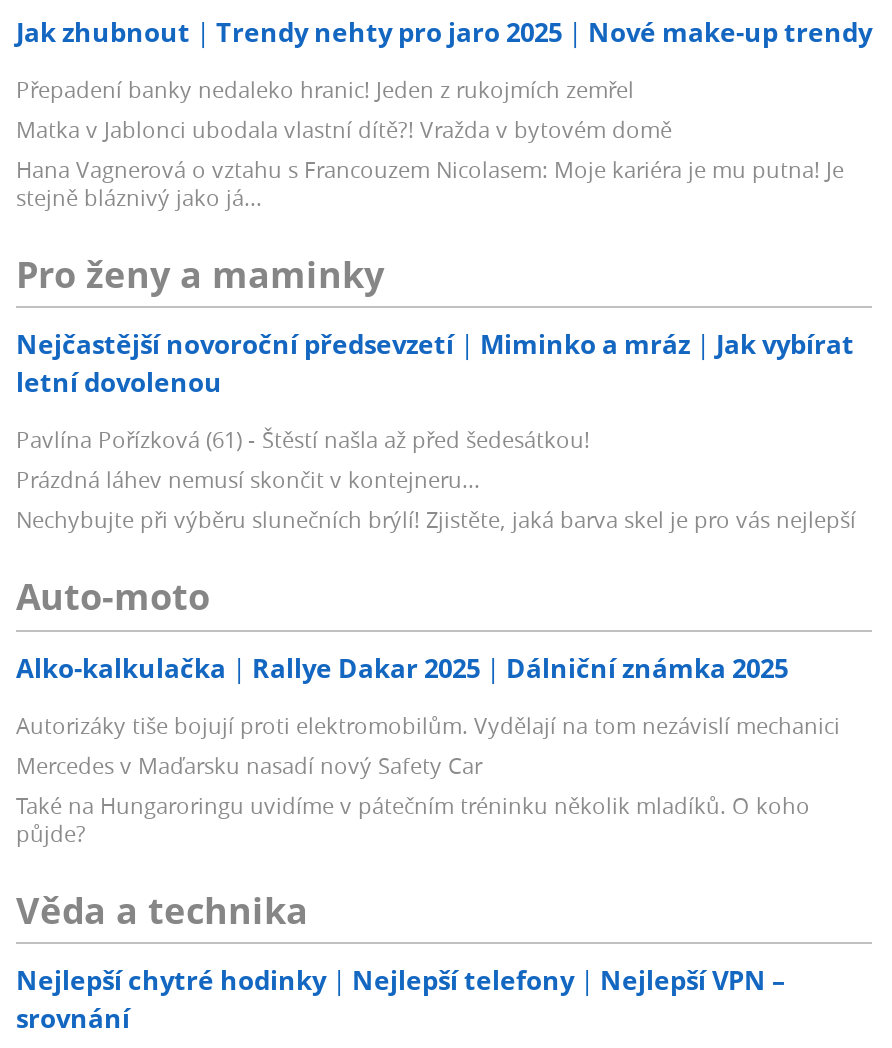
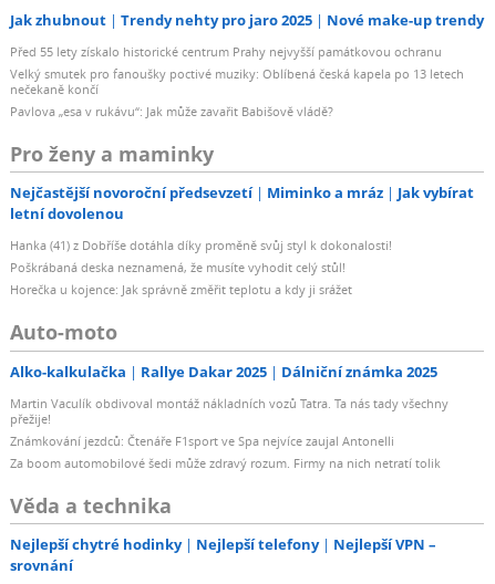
[16,74,844,212] Přepadení banky nedaleko hranic! Jeden z rukojmích zemřel | Matka v Jablonci ubodala vlastní dítě?! Vražda v bytovém domě | Hana Vagnerová o vztahu s Francouzem Nicolasem: Moje kariéra je mu putna! Je | stejně bláznivý jako já... -> [10,43,464,119] Před 55 lety získalo historické centrum Prahy nejvyšší památkovou ochranu | Velký smutek pro fanoušky poctivé muziky: Oblíbená česká kapela po 13 letech | nečekaně končí | Pavlova „esa v rukávu“: Jak může zavařit Babišově vládě?
[16,425,856,535] Pavlína Pořízková (61) - Štěstí našla až před šedesátkou! | Prázdná láhev nemusí skončit v kontejneru... | Nechybujte při výběru slunečních brýlí! Zjistěte, jaká barva skel je pro vás nejlepší -> [10,237,392,298] Hanka (41) z Dobříše dotáhla díky proměně svůj styl k dokonalosti! | Poškrábaná deska neznamená, že musíte vyhodit celý stůl! | Horečka u kojence: Jak správně změřit teplotu a kdy ji srážet
[16,710,840,848] Autorizáky tiše bojují proti elektromobilům. Vydělají na tom nezávislí mechanici | Mercedes v Maďarsku nasadí nový Safety Car | Také na Hungaroringu uvidíme v pátečním tréninku několik mladíků. O koho | půjde? -> [10,395,448,471] Martin Vaculík obdivoval montáž nákladních vozů Tatra. Ta nás tady všechny | přežije! | Známkování jezdců: Čtenáře F1sport ve Spa nejvíce zaujal Antonelli | Za boom automobilové šedi může zdravý rozum. Firmy na nich netratí tolik

